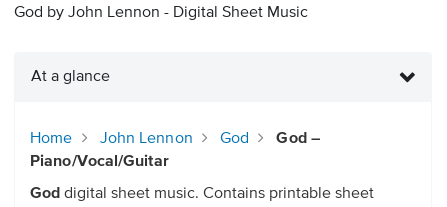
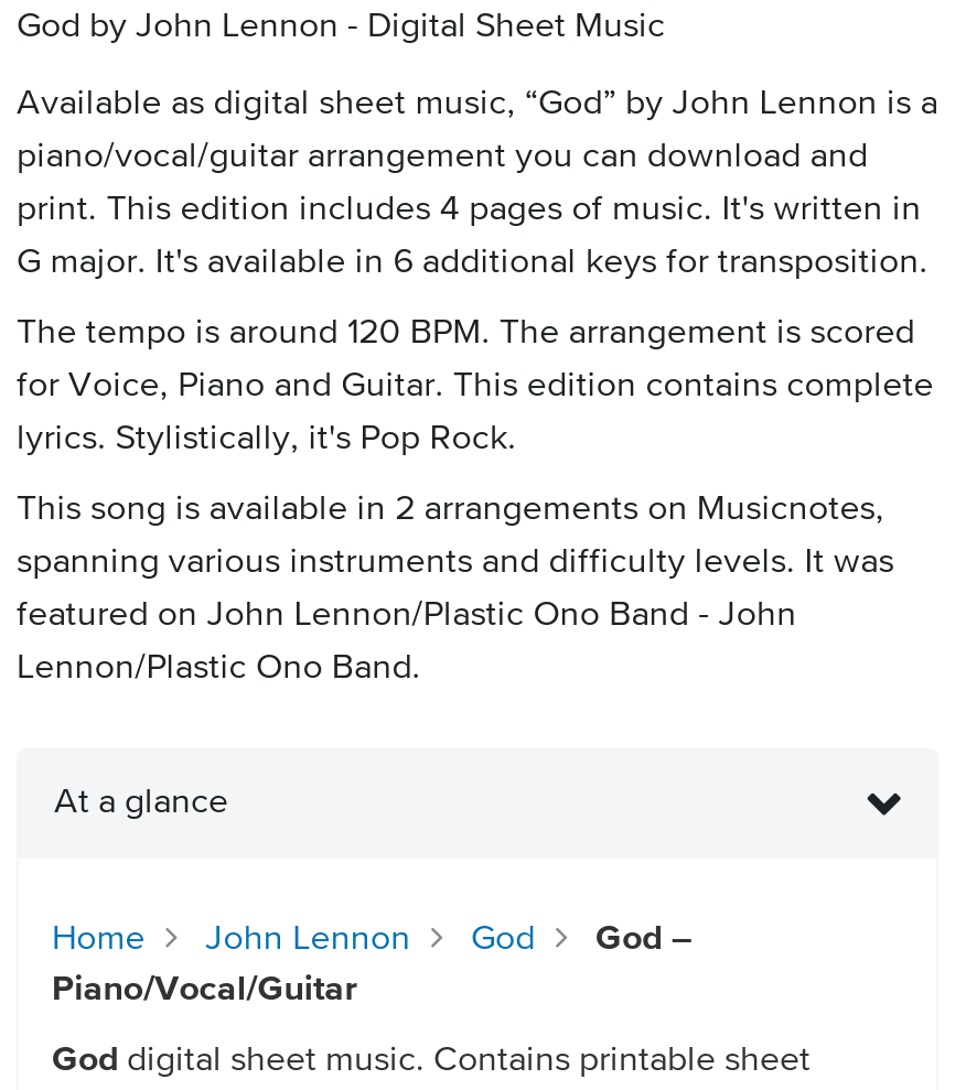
none -> [17,88,938,687] Available as digital sheet music, “God” by John Lennon is a | piano/vocal/guitar arrangement you can download and | print. This edition includes 4 pages of music. It's written in | G major. It's available in 6 additional keys for transposition. | The tempo is around 120 BPM. The arrangement is scored | for Voice, Piano and Guitar. This edition contains complete | lyrics. Stylistically, it's Pop Rock. | This song is available in 2 arrangements on Musicnotes, | spanning various instruments and difficulty levels. It was | featured on John Lennon/Plastic Ono Band - John | Lennon/Plastic Ono Band.

